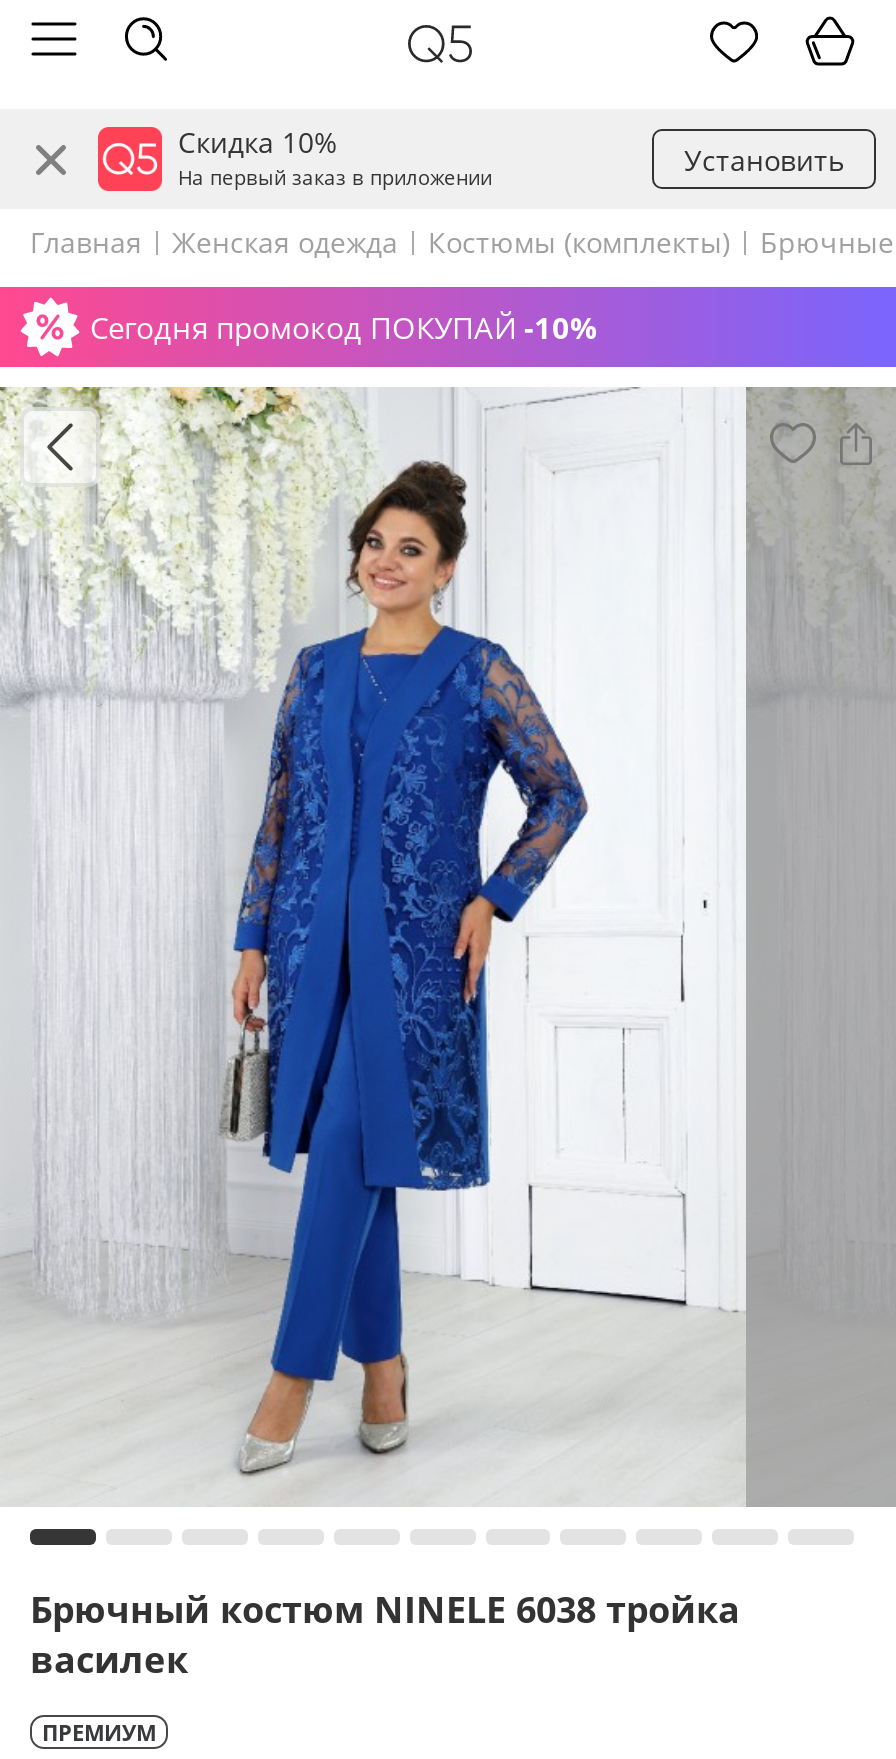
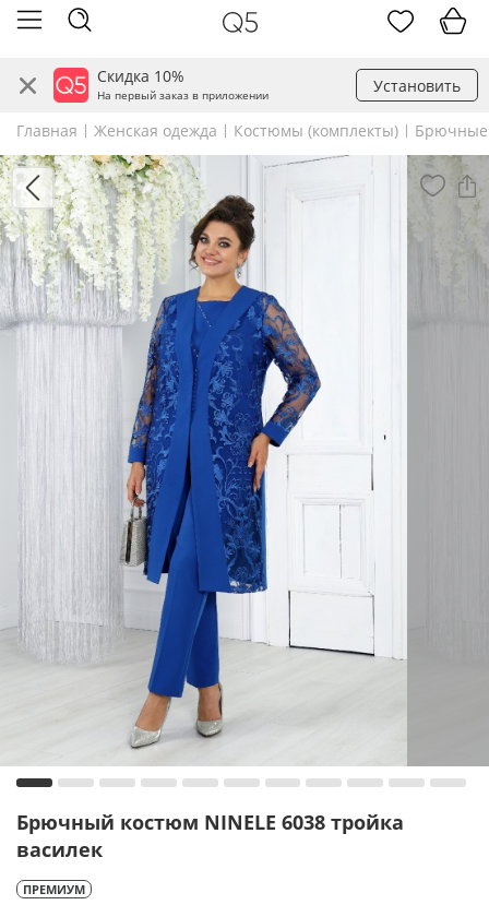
[90,307,598,347] Сегодня промокод ПОКУПАЙ -10% -> none

